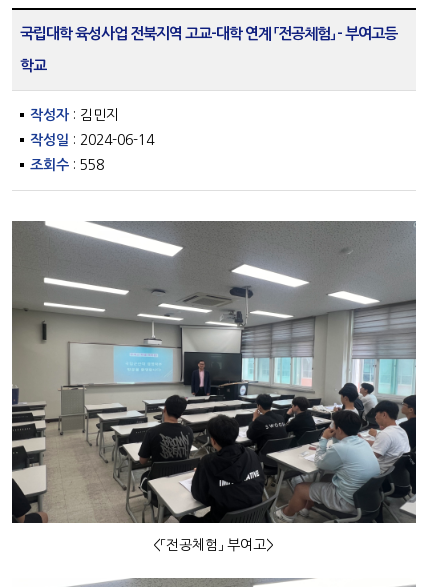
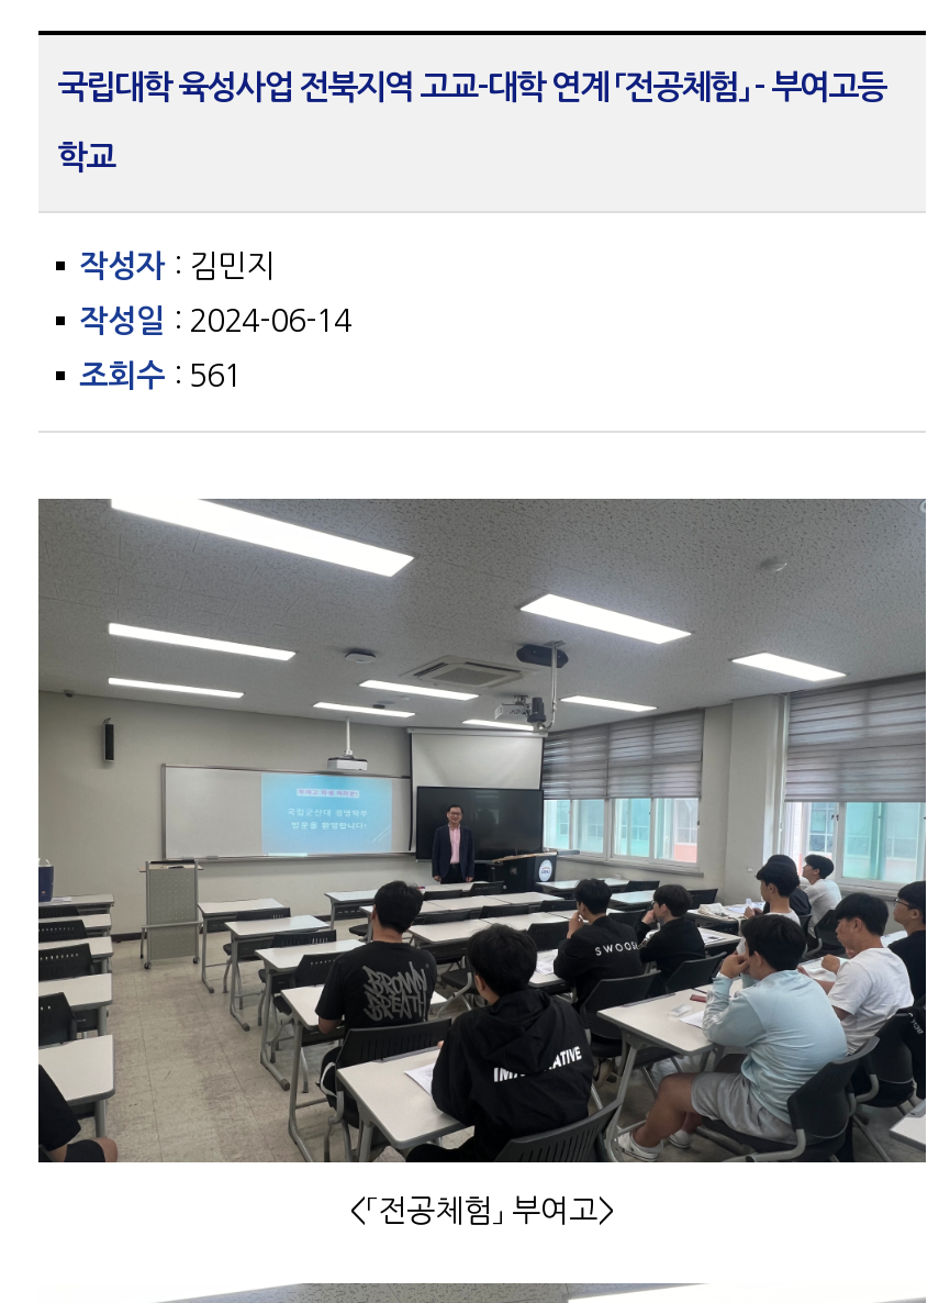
[30,158,104,172] 조회수: 558 -> [79,360,242,391] 조회수: 561

